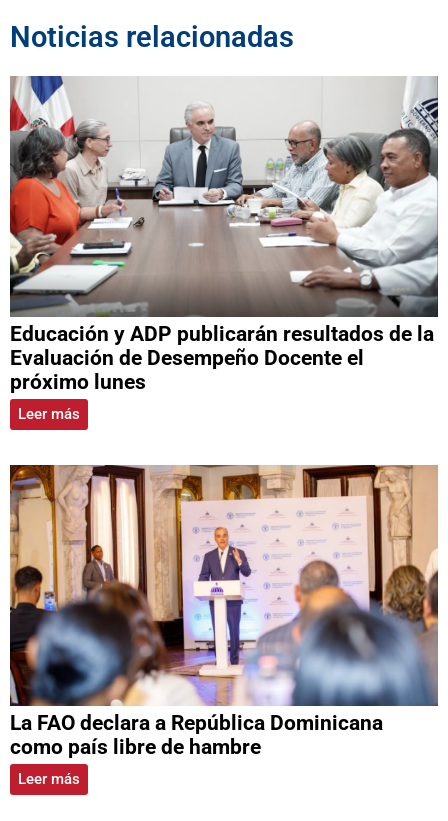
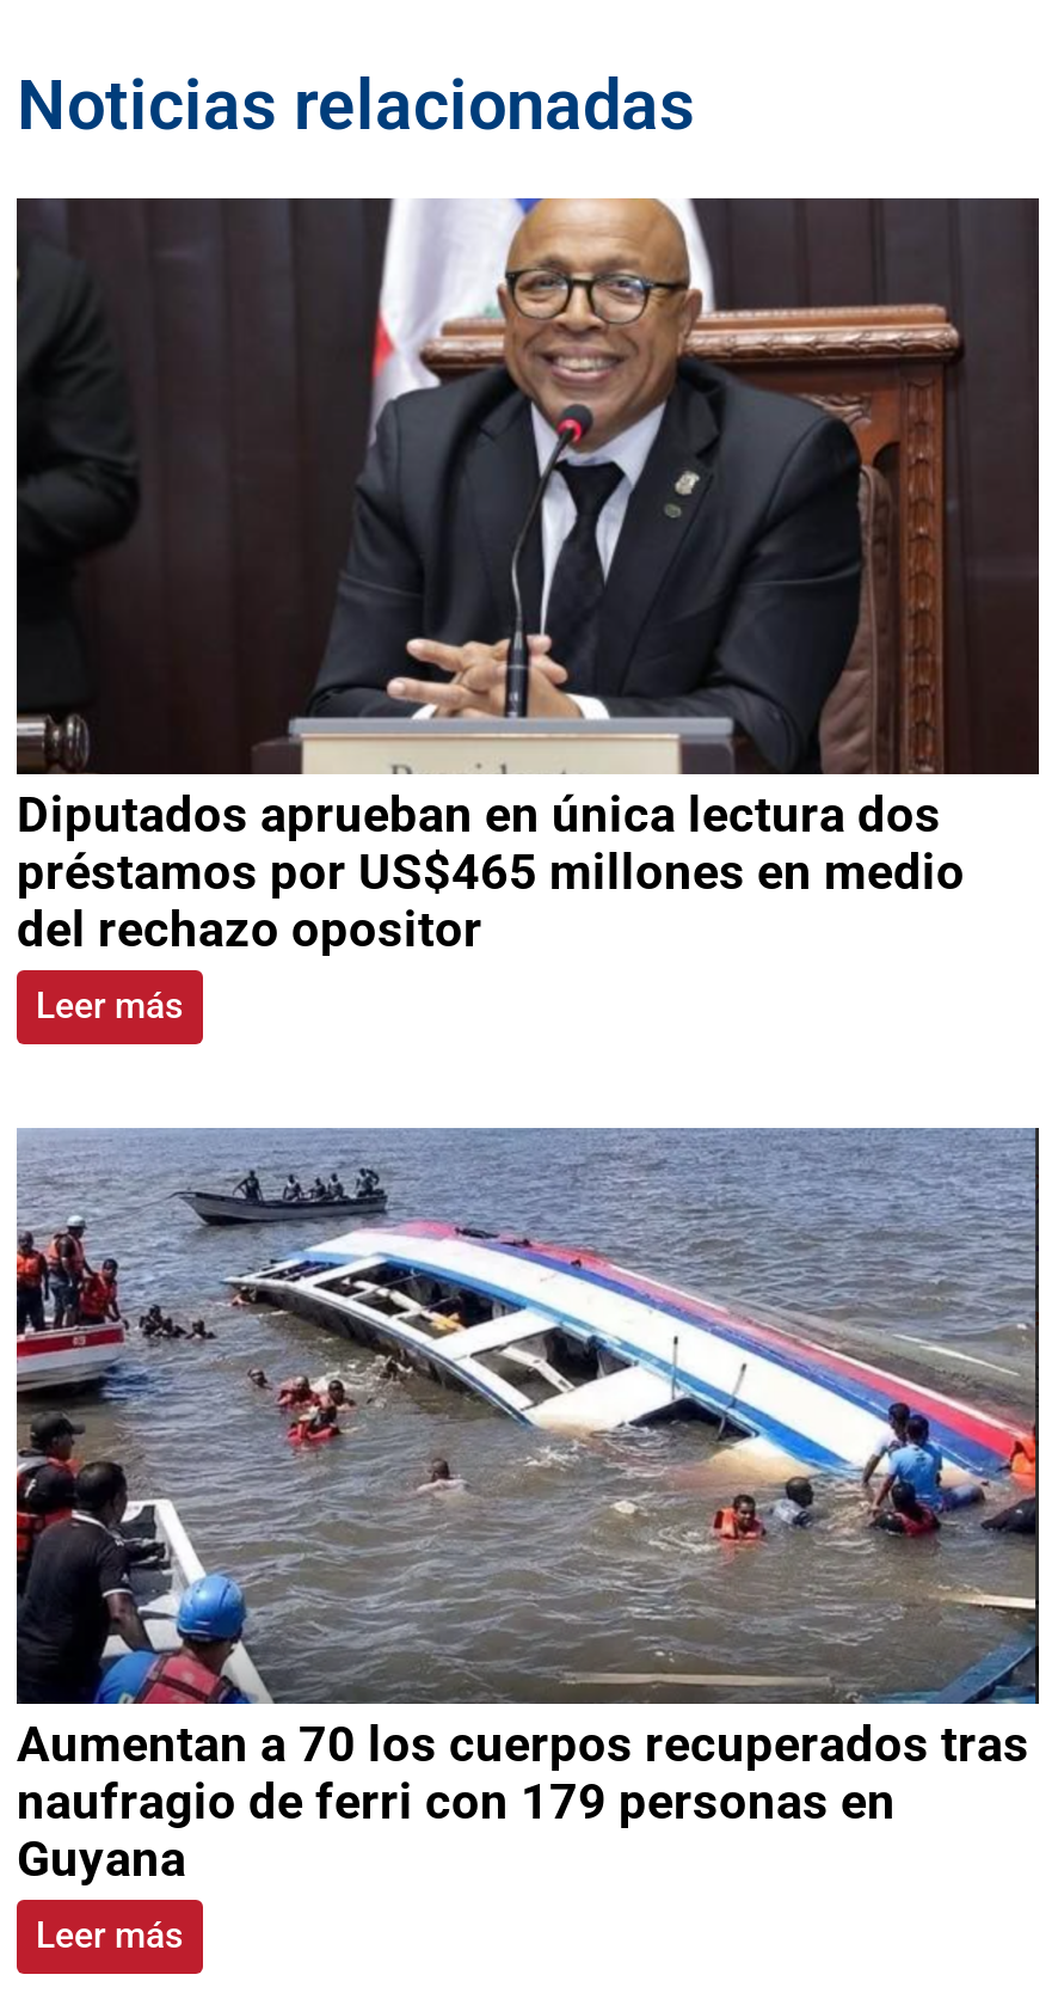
[9,75,438,394] [image] | Educación y ADP publicarán resultados de la | Evaluación de Desempeño Docente el | próximo lunes -> [14,197,1041,958] [image] | Diputados aprueban en única lectura dos | préstamos por US$465 millones en medio | del rechazo opositor
[9,464,439,759] [image] | La FAO declara a República Dominicana | como país libre de hambre -> [14,1127,1041,1886] [image] | Aumentan a 70 los cuerpos recuperados tras | naufragio de ferri con 179 personas en | Guyana

